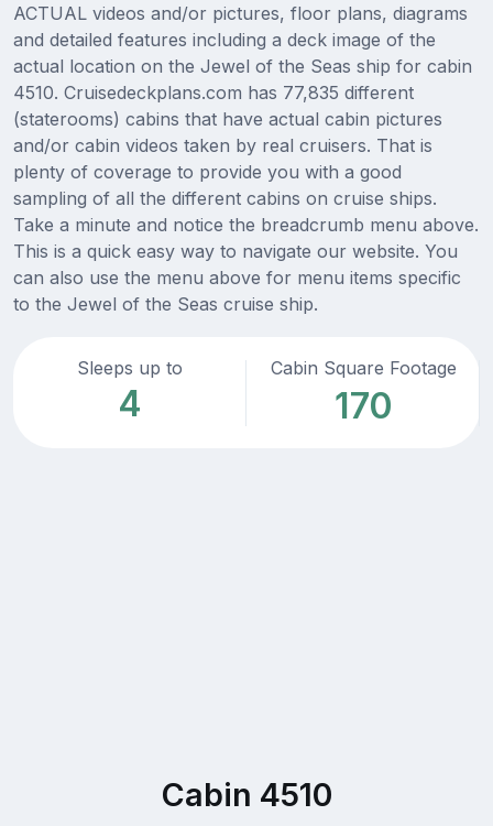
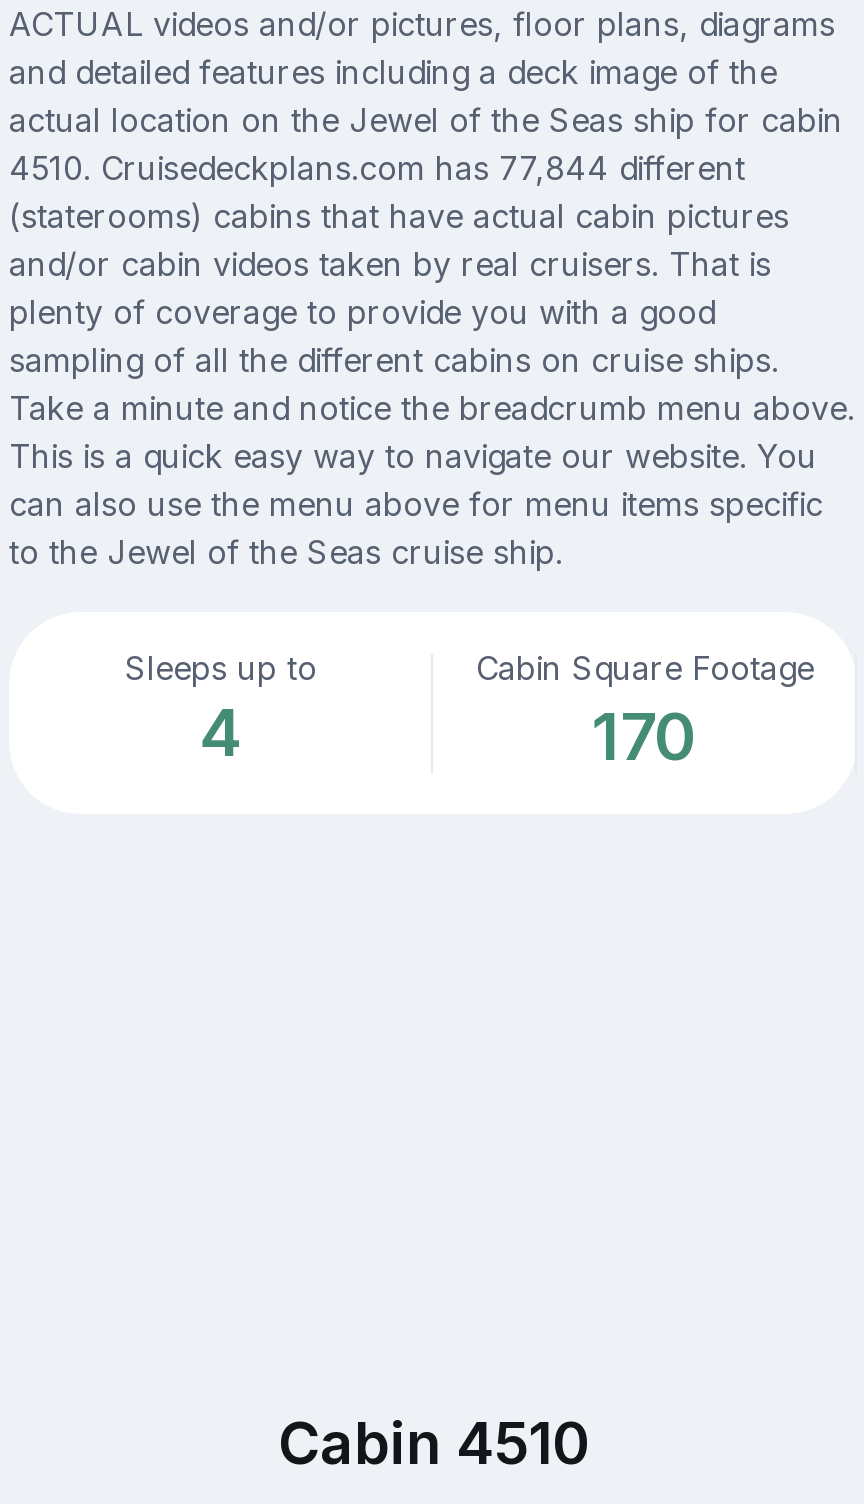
[13,82,414,104] 4510. Cruisedeckplans.com has 77,835 different -> [9,149,745,189] 4510. Cruisedeckplans.com has 77,844 different

